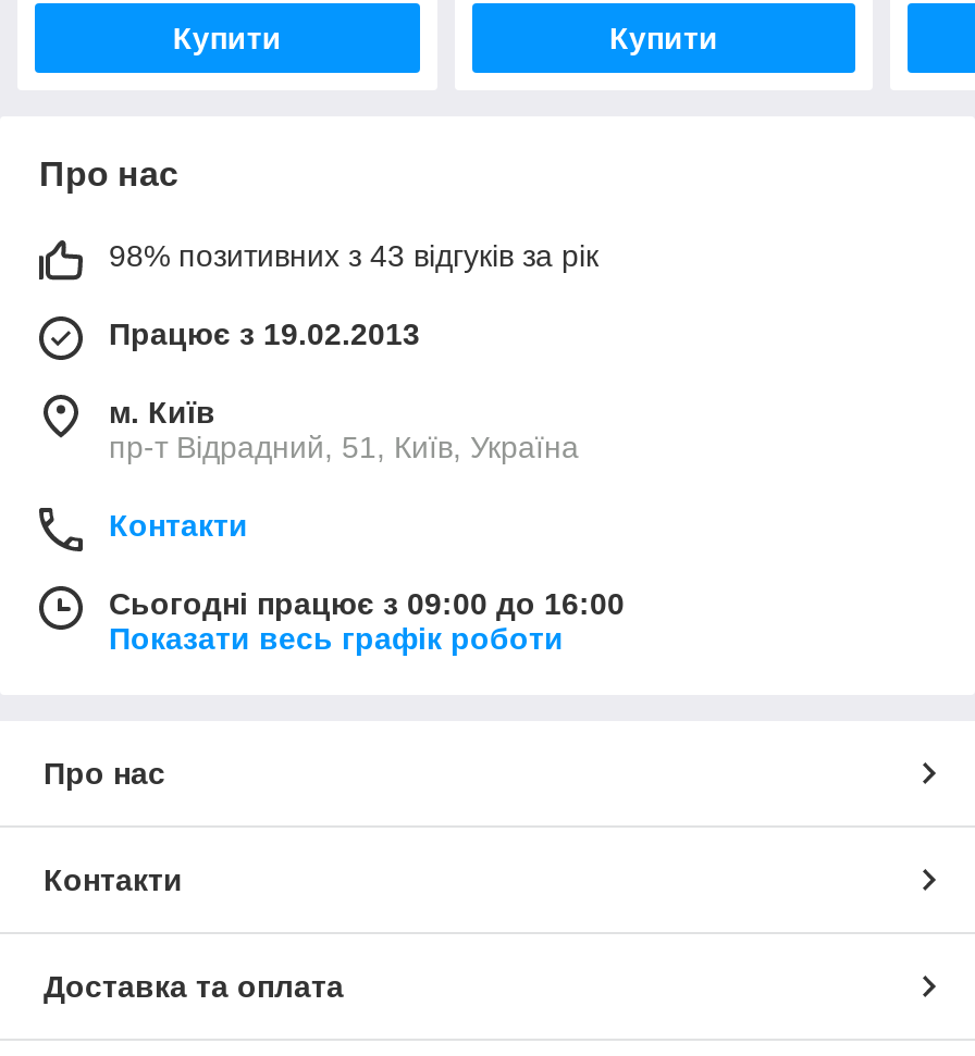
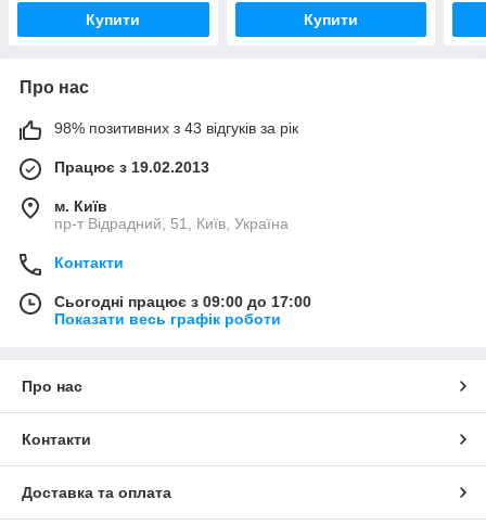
[109,587,625,622] Сьогодні працює з 09:00 до 16:00 -> [54,293,311,311] Сьогодні працює з 09:00 до 17:00

